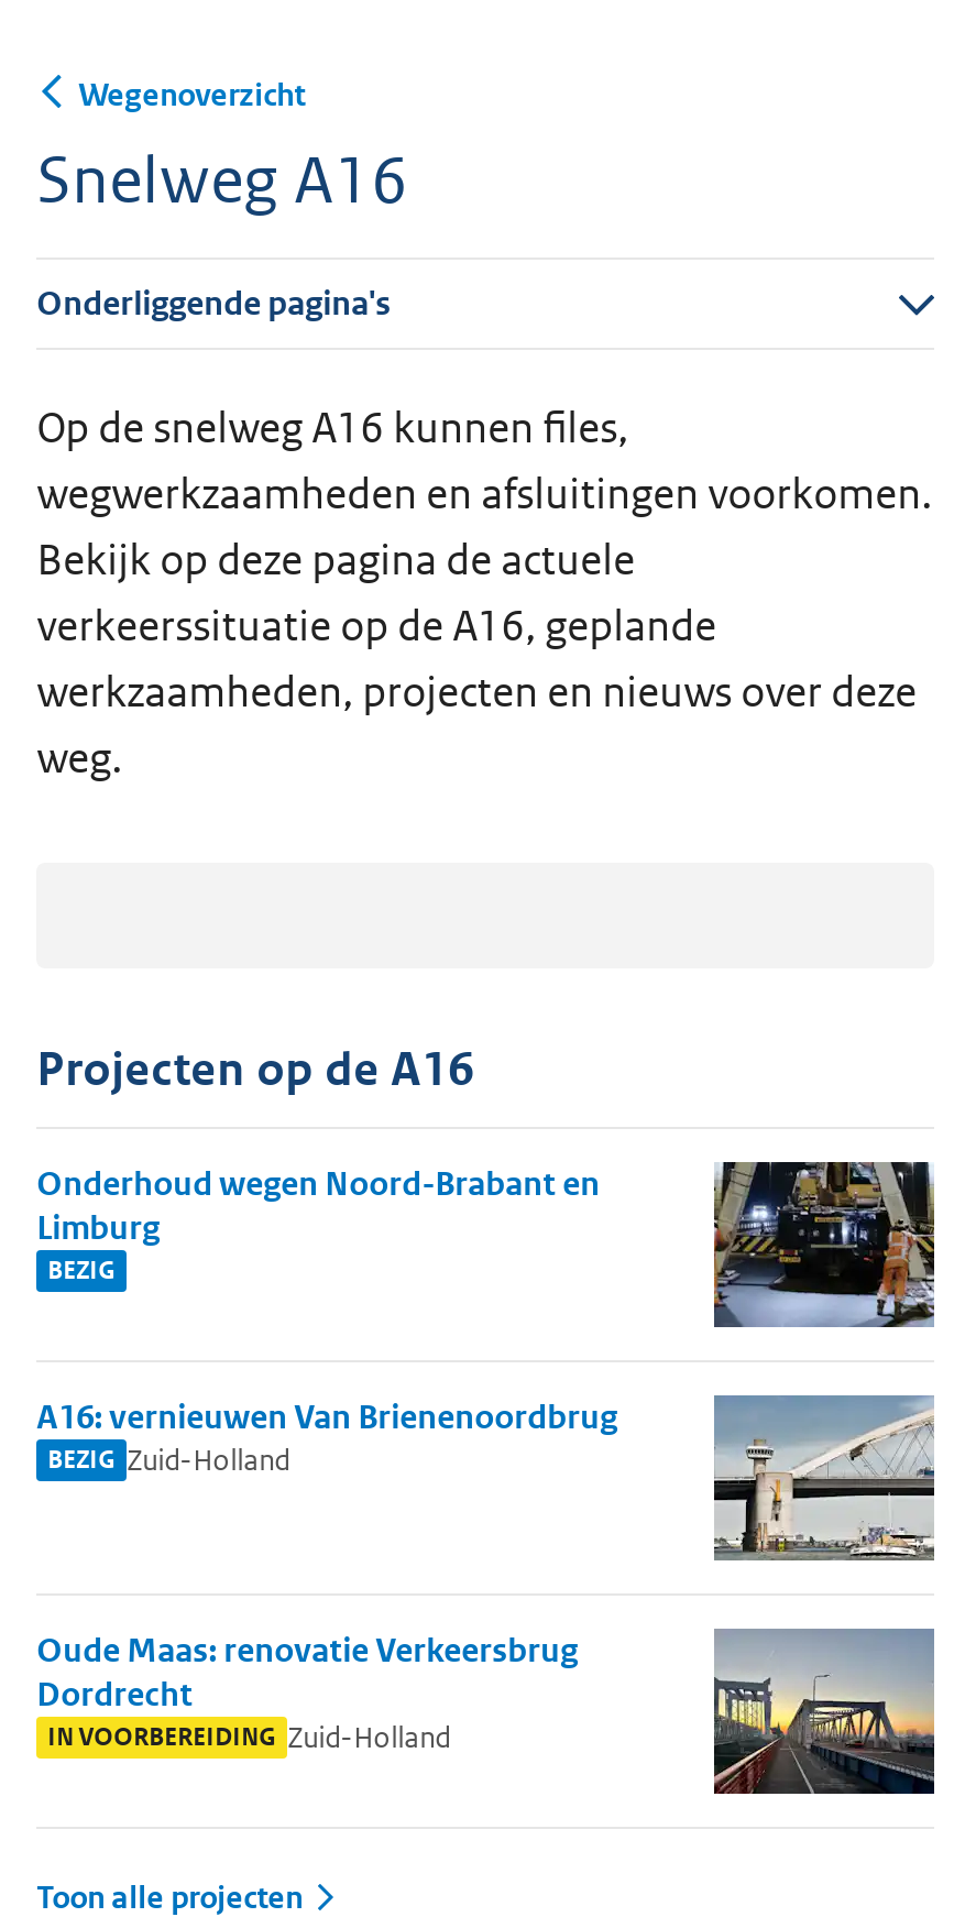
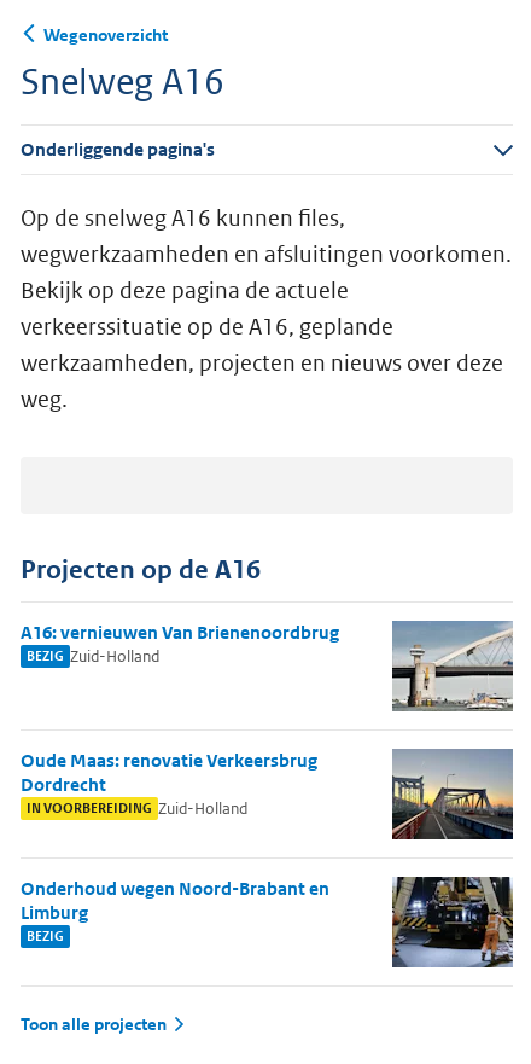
moved [37,1163,600,1288] -> [21,877,330,946]: Onderhoud wegen Noord-Brabant en | Limburg | BEZIG
moved [37,1396,618,1756] -> [21,621,339,819]: A16: vernieuwen Van Brienenoordbrug | BEZIG Zuid-Holland | Oude Maas: renovatie Verkeersbrug | Dordrecht | IN VOORBEREIDING Zuid-Holland

